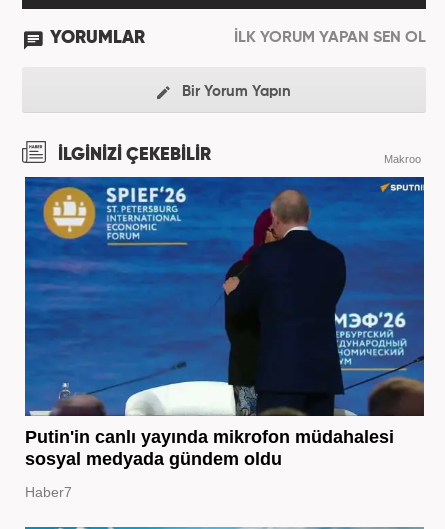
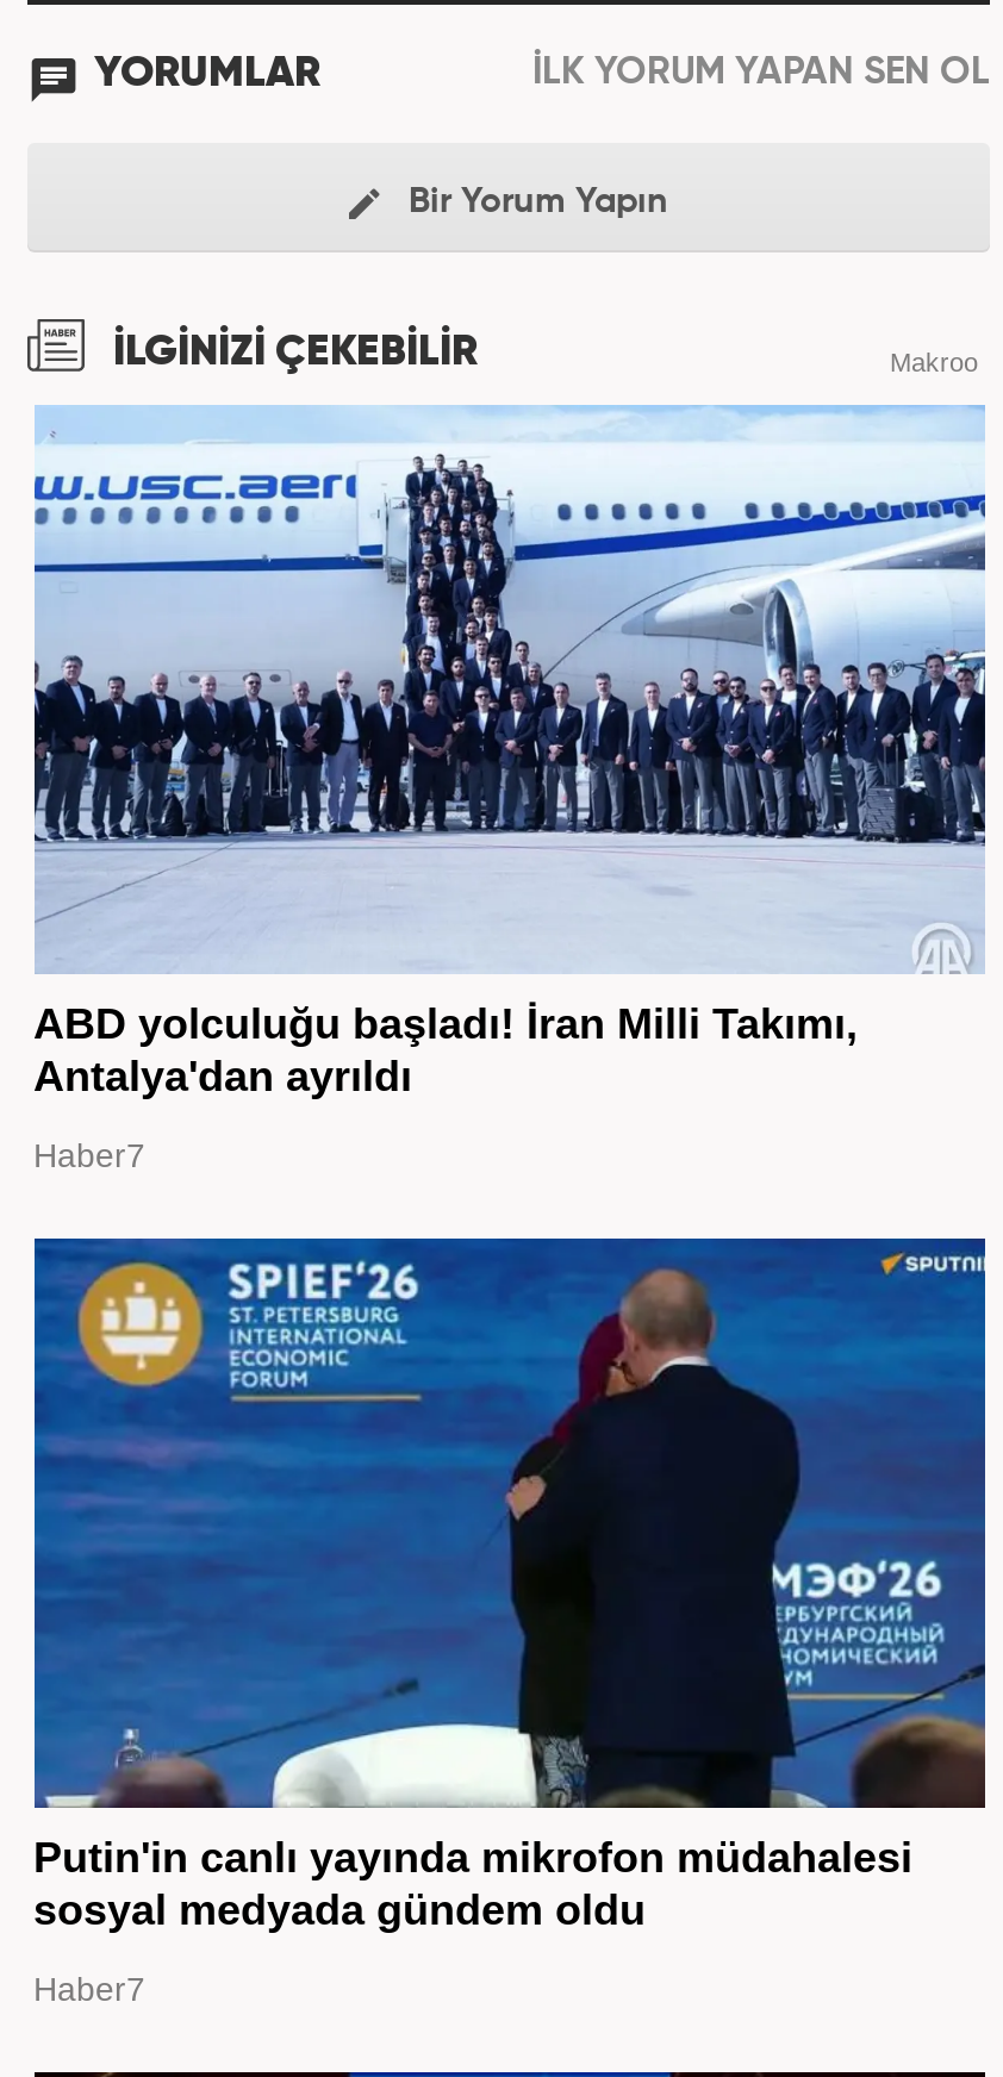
none -> [32,405,988,1175] [image] | ABD yolculuğu başladı! İran Milli Takımı, | Antalya'dan ayrıldı | Haber7

